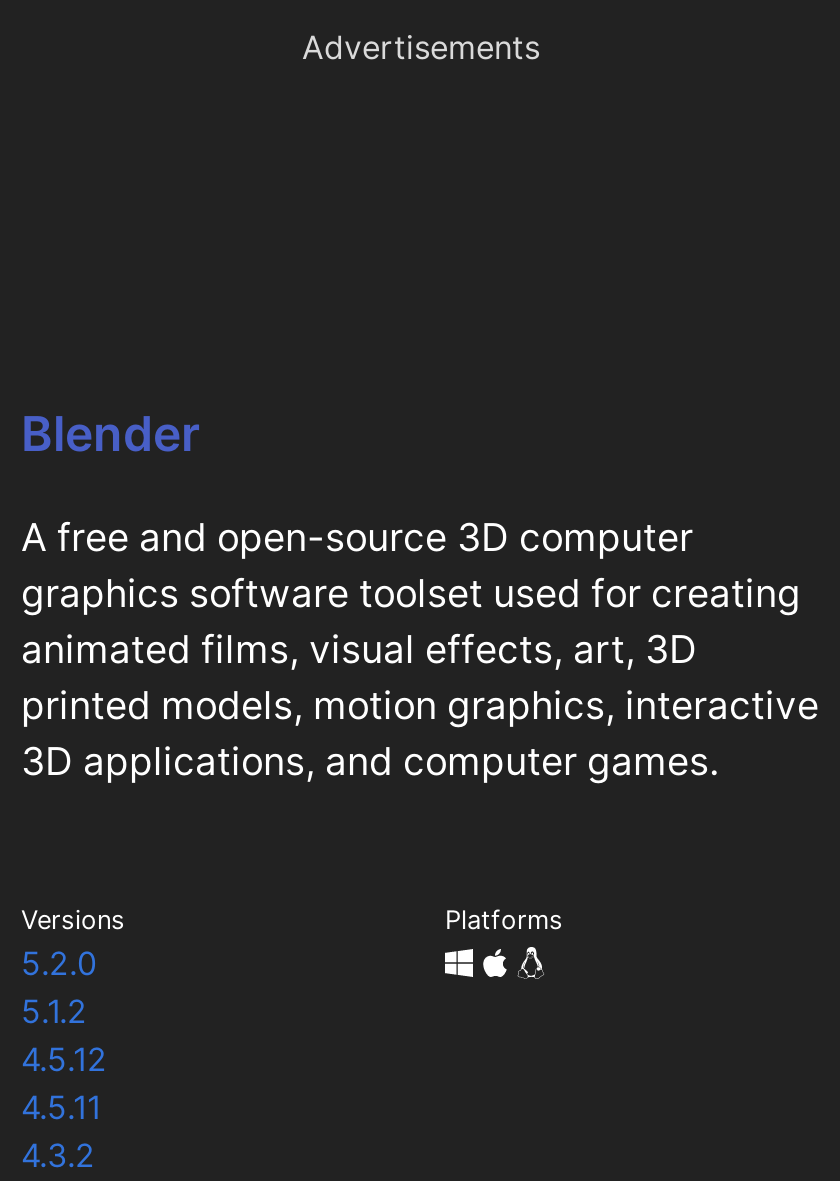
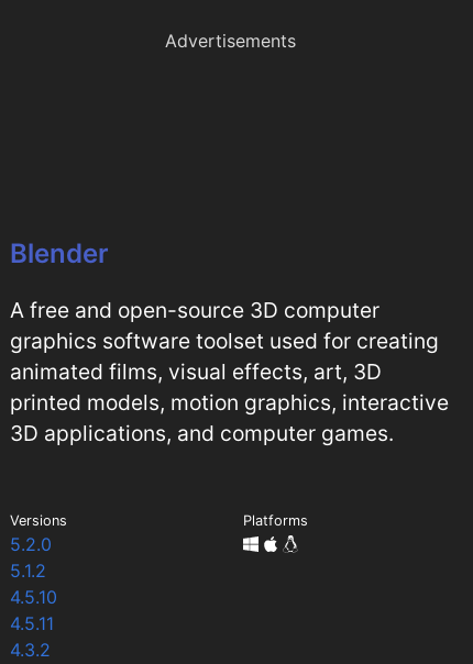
[21,1039,107,1079] 4.5.12 -> [10,586,57,608] 4.5.10

